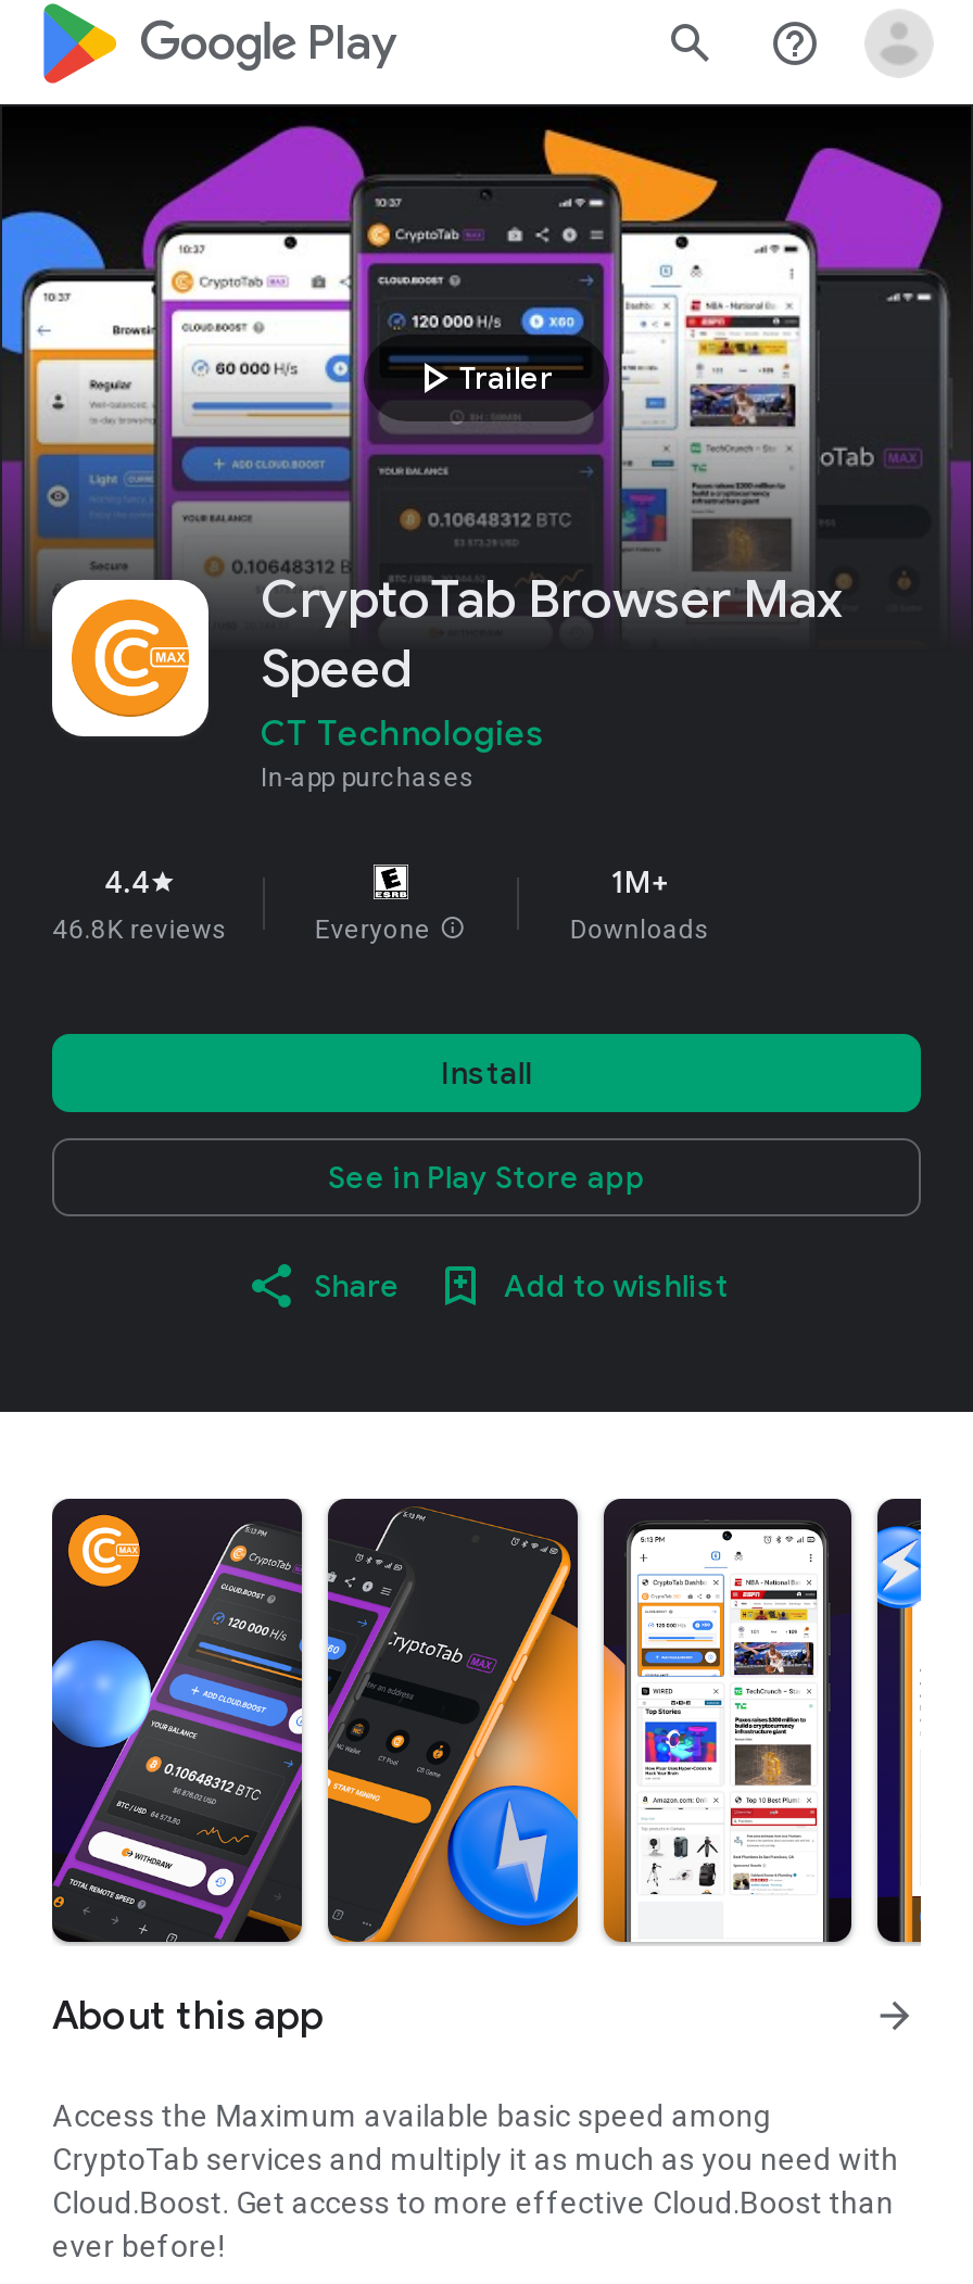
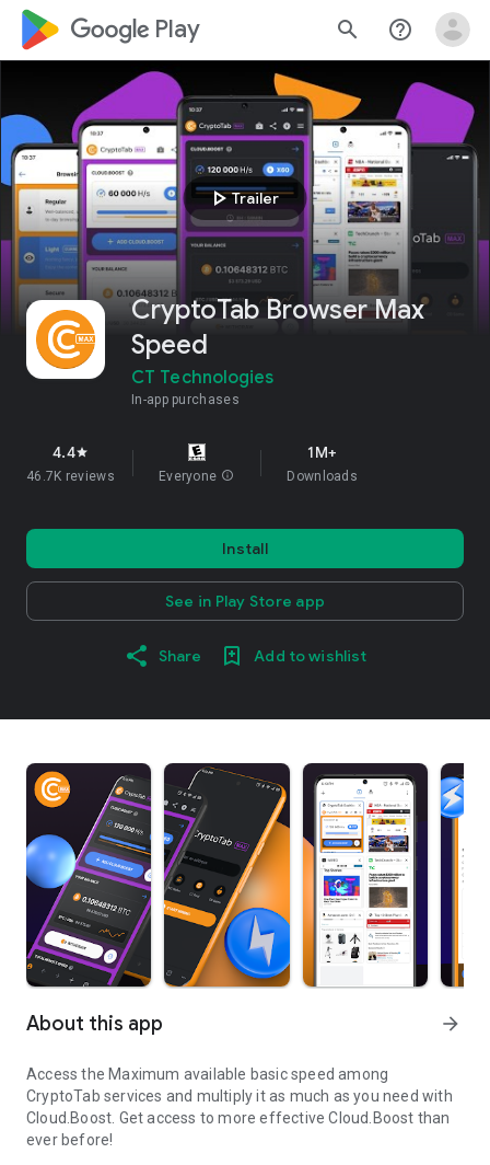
[52,914,228,945] 46.8K reviews -> [26,469,115,484] 46.7K reviews

